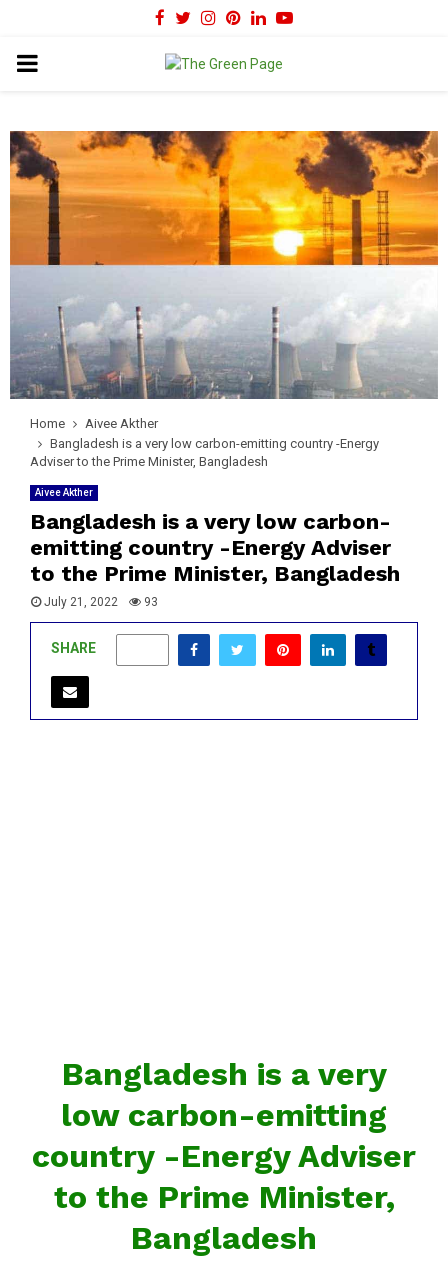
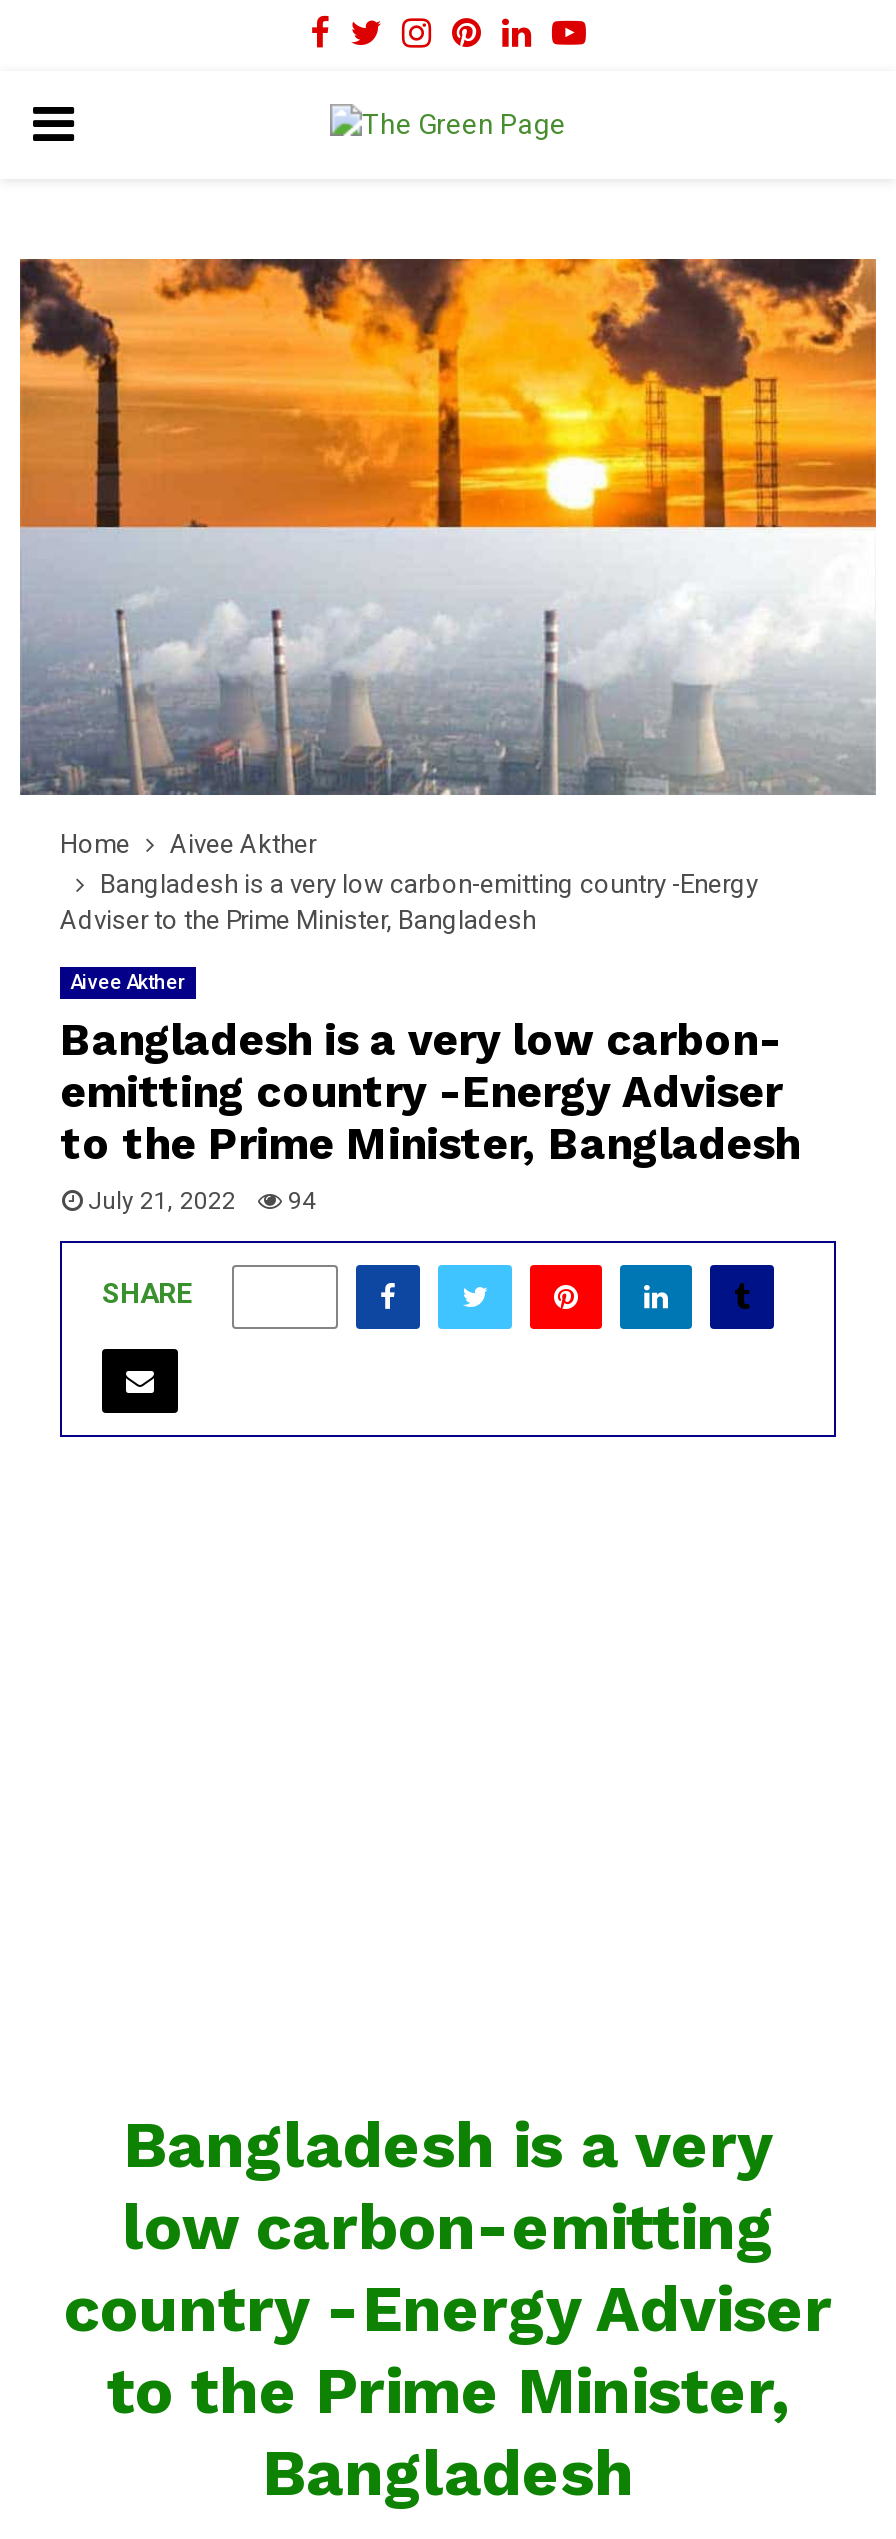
[44,594,158,608] July 21, 2022 93 -> [88,1186,316,1214] July 21, 2022 94

